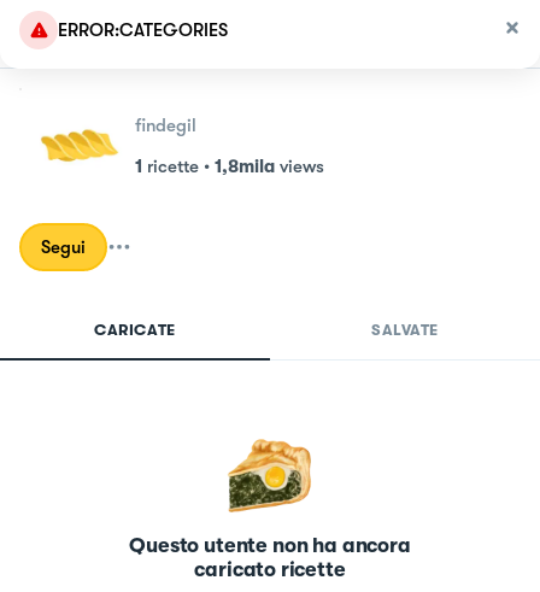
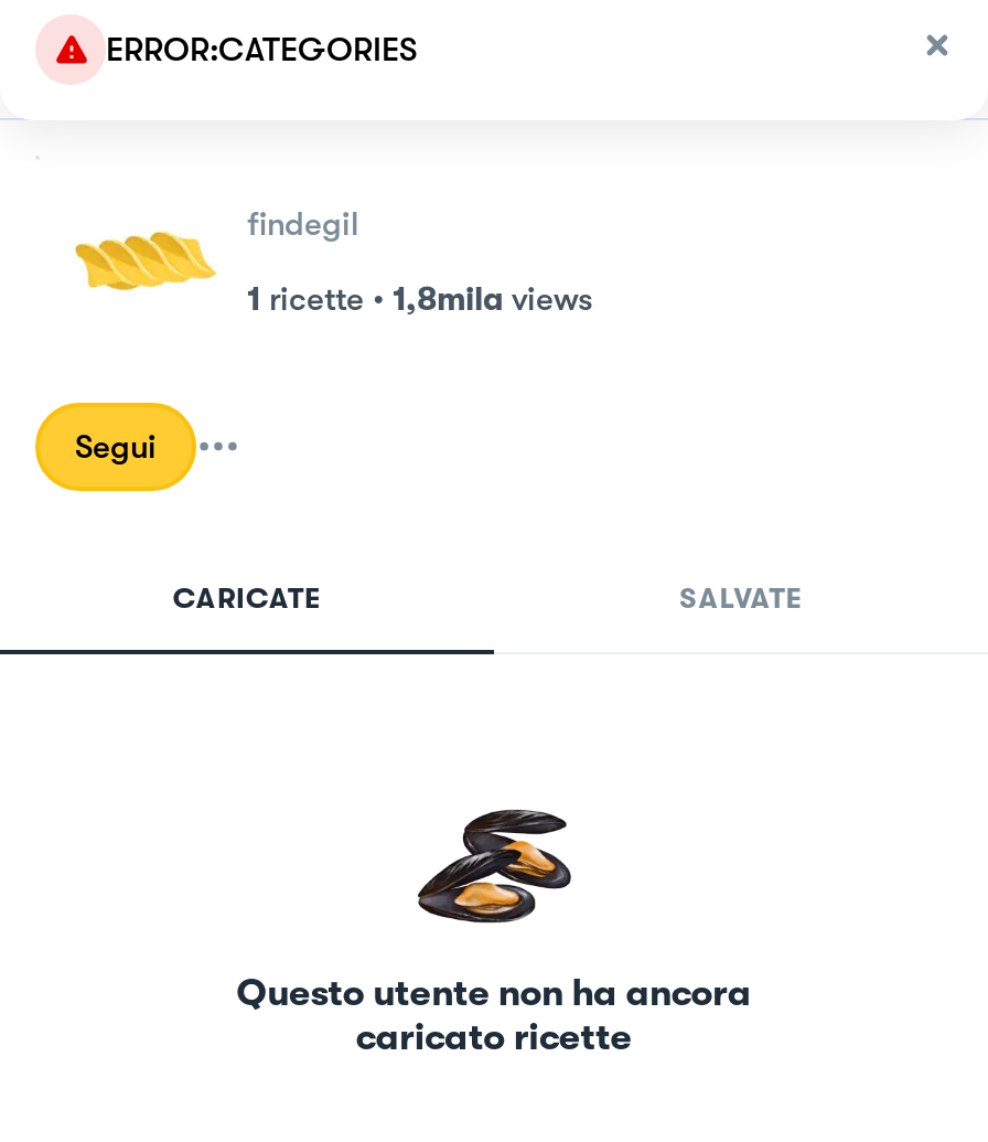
[227,438,312,514] [image] -> [417,798,573,932] [image]

